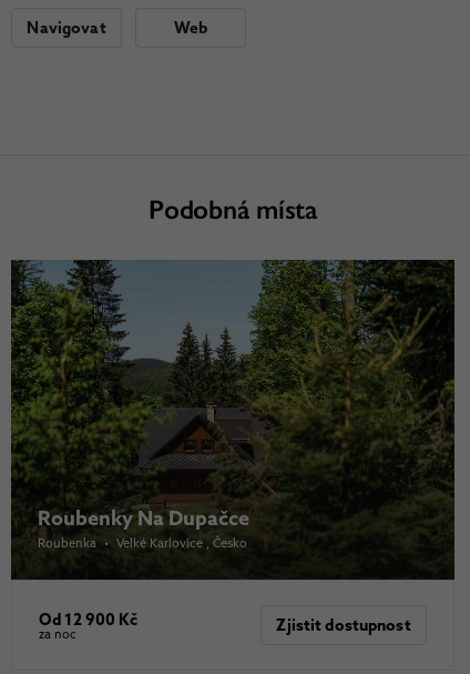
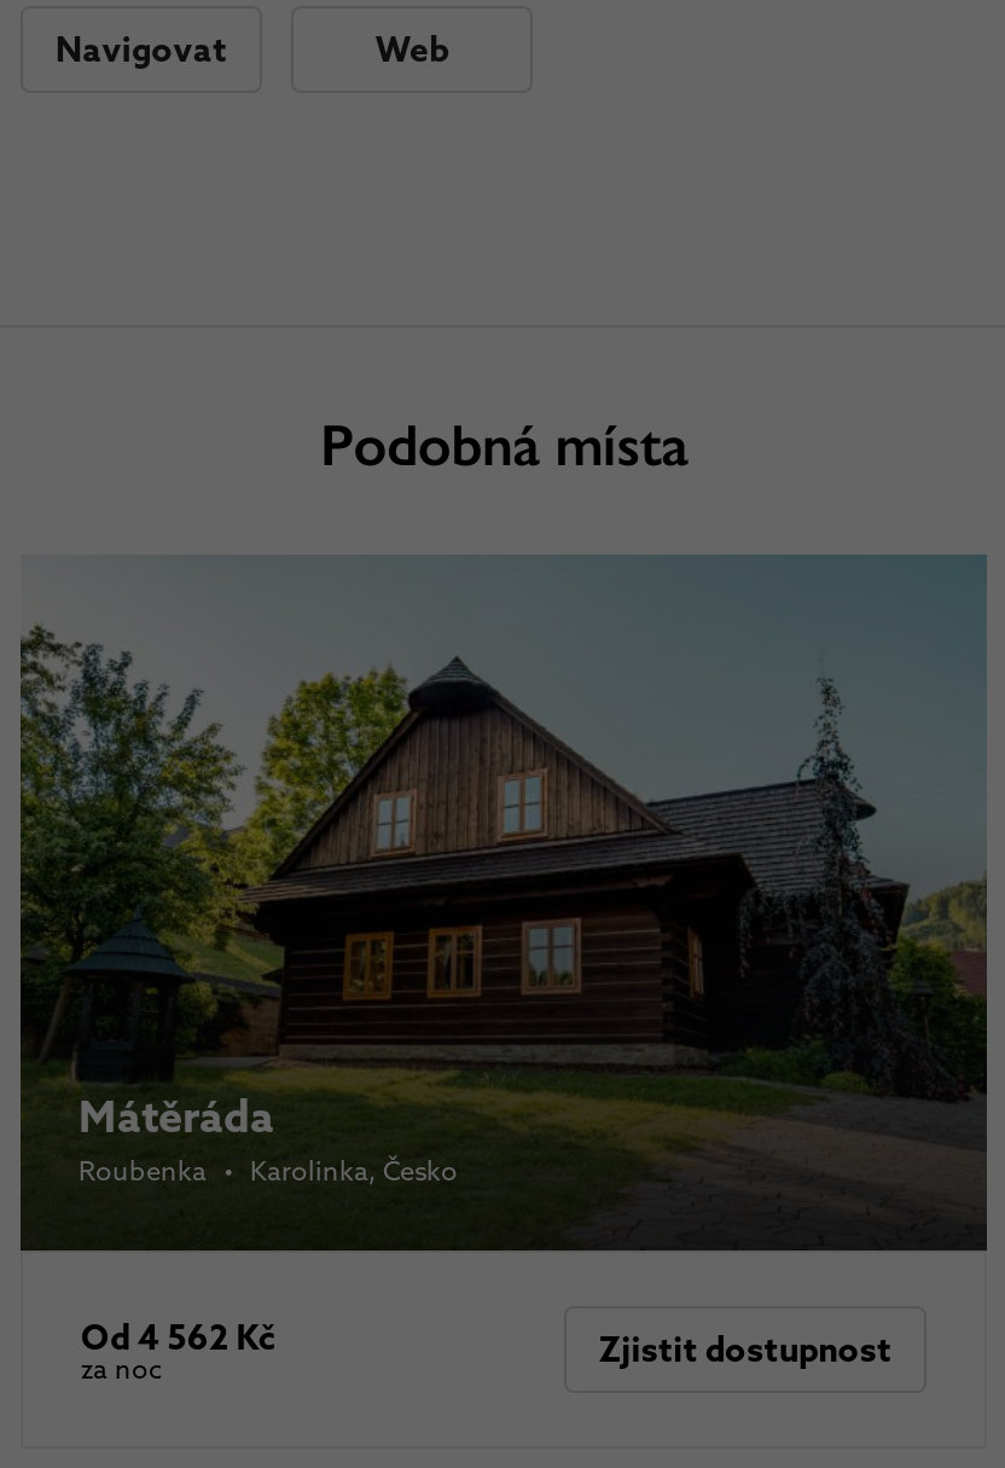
[10,259,456,577] [image] | Roubenky Na Dupačce | Roubenka • Velké Karlovice, Česko -> [18,555,987,1248] [image] | Mátěráda | Roubenka • Karolinka, Česko
[39,610,137,630] Od 12 900 Kč -> [81,1316,275,1359] Od 4 562 Kč

